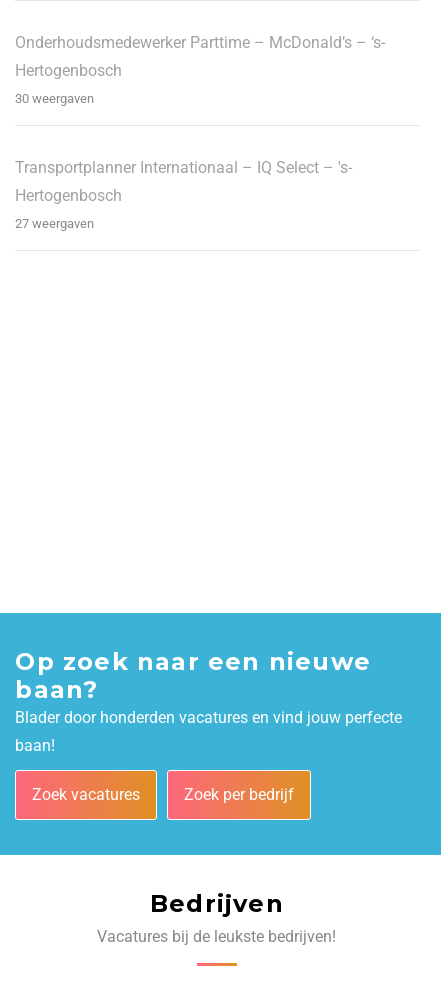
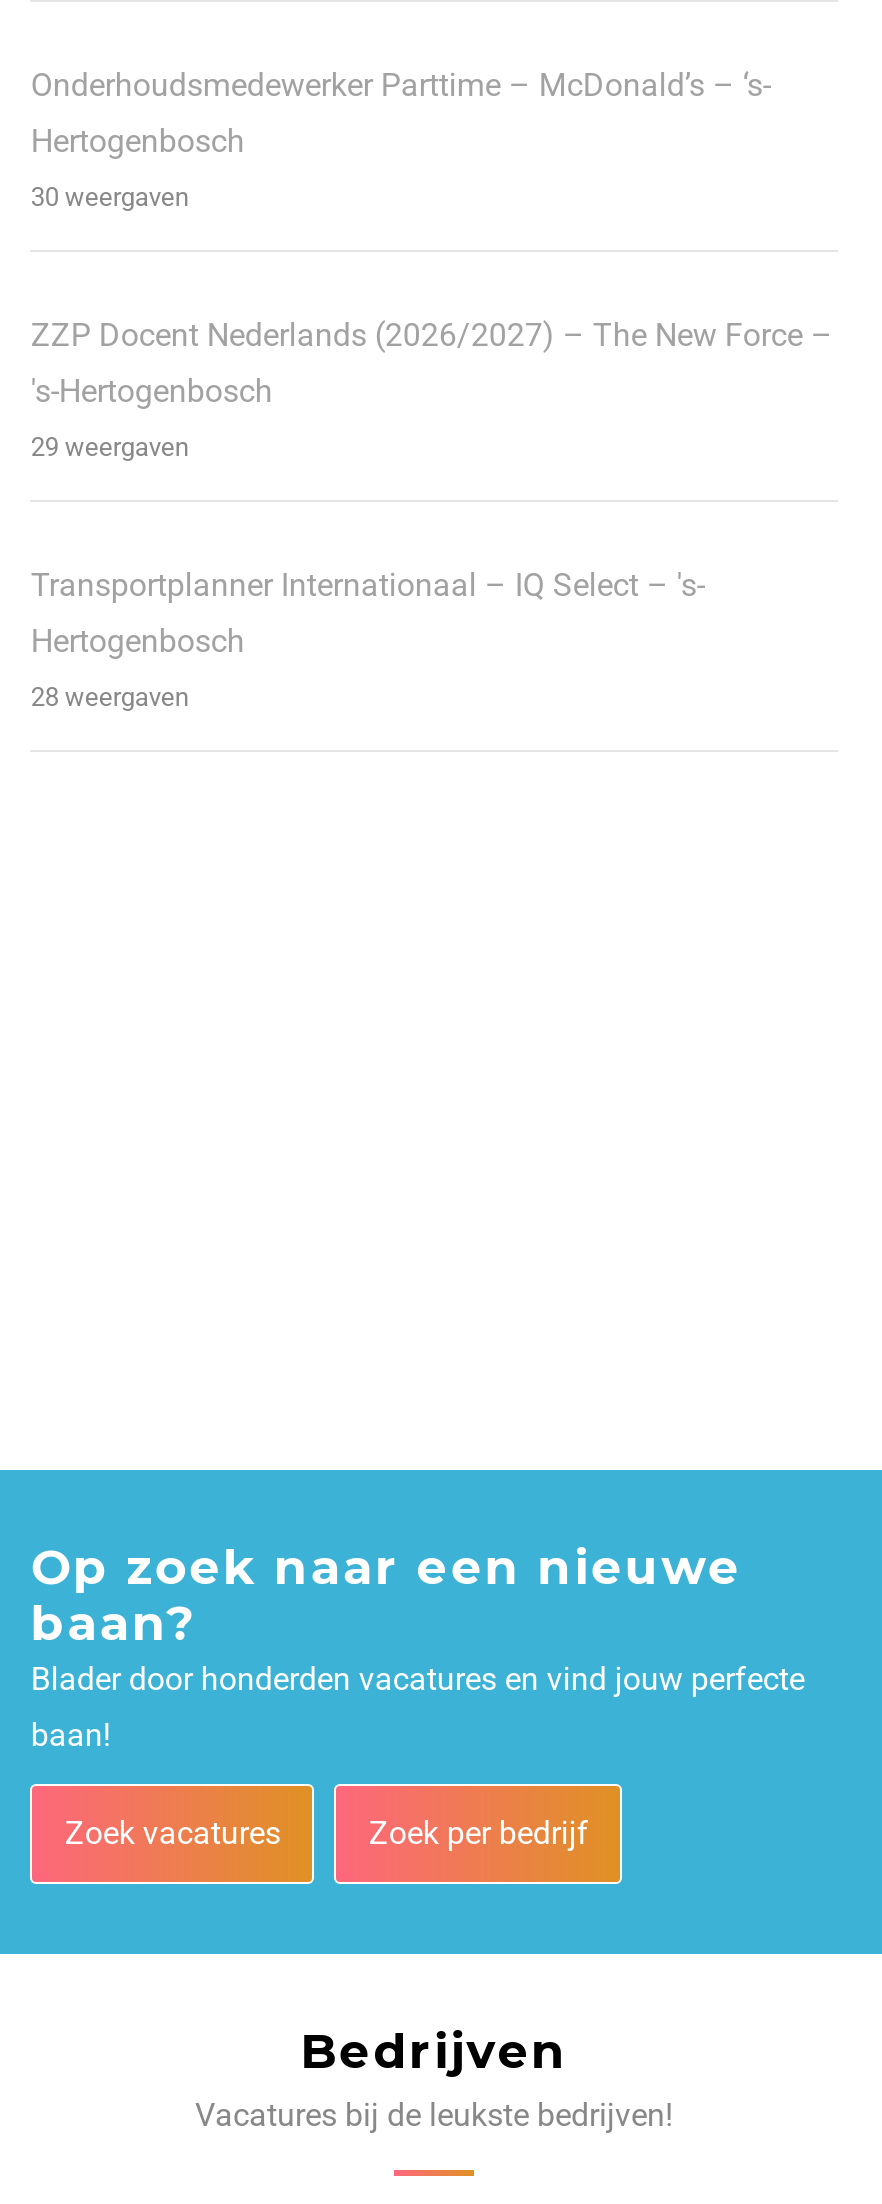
none -> [31,316,833,462] ZZP Docent Nederlands (2026/2027) – The New Force – | 's-Hertogenbosch | 29 weergaven
[15,216,94,231] 27 weergaven -> [31,682,189,712] 28 weergaven

